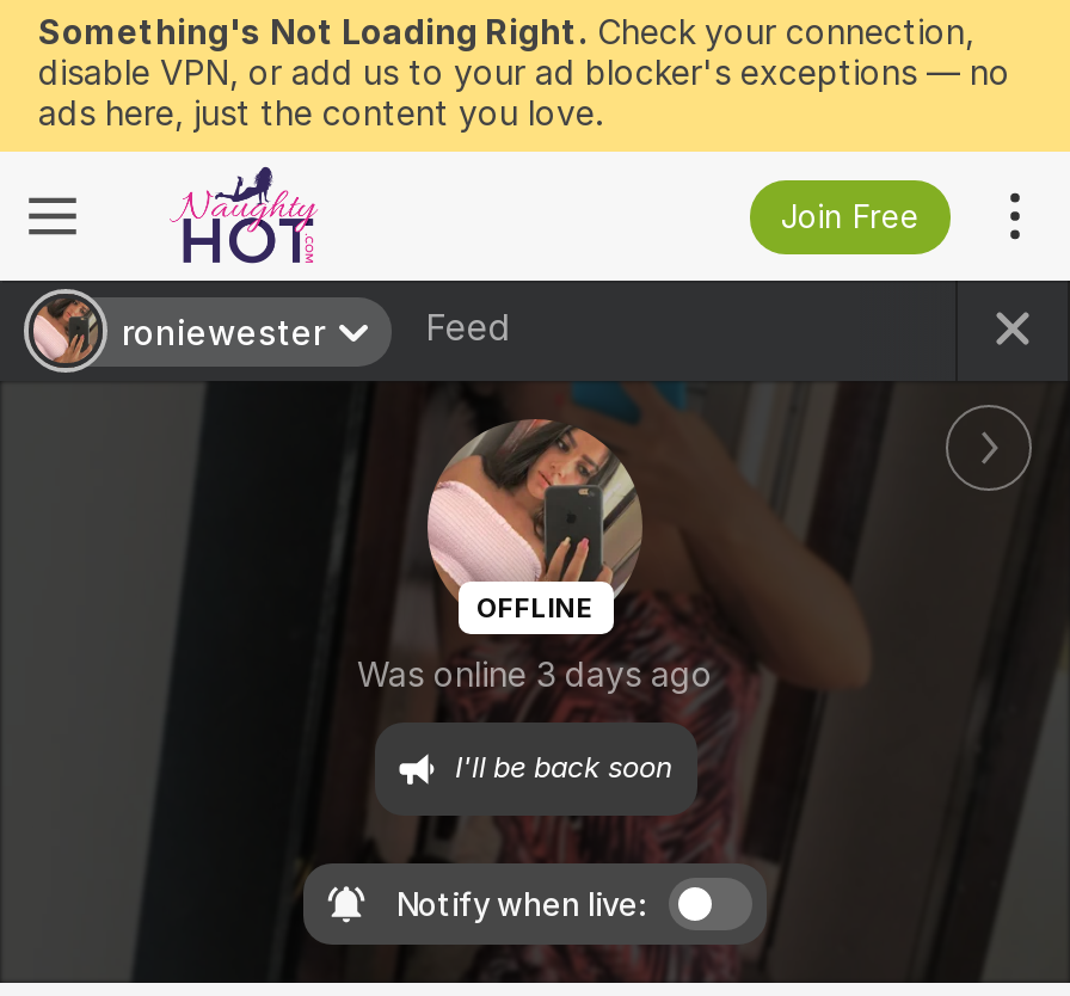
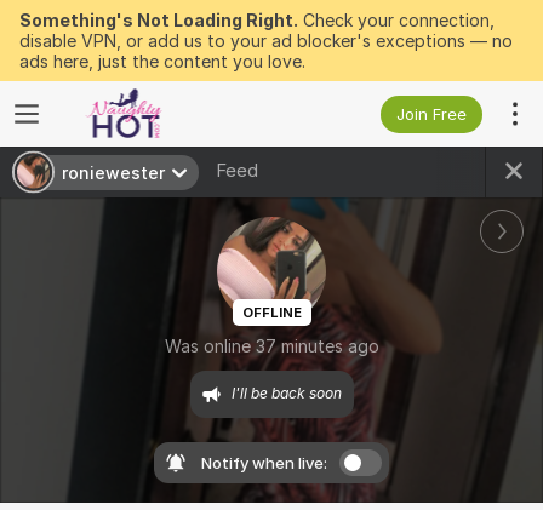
[357,654,713,695] Was online 3 days ago -> [164,336,379,357] Was online 37 minutes ago

